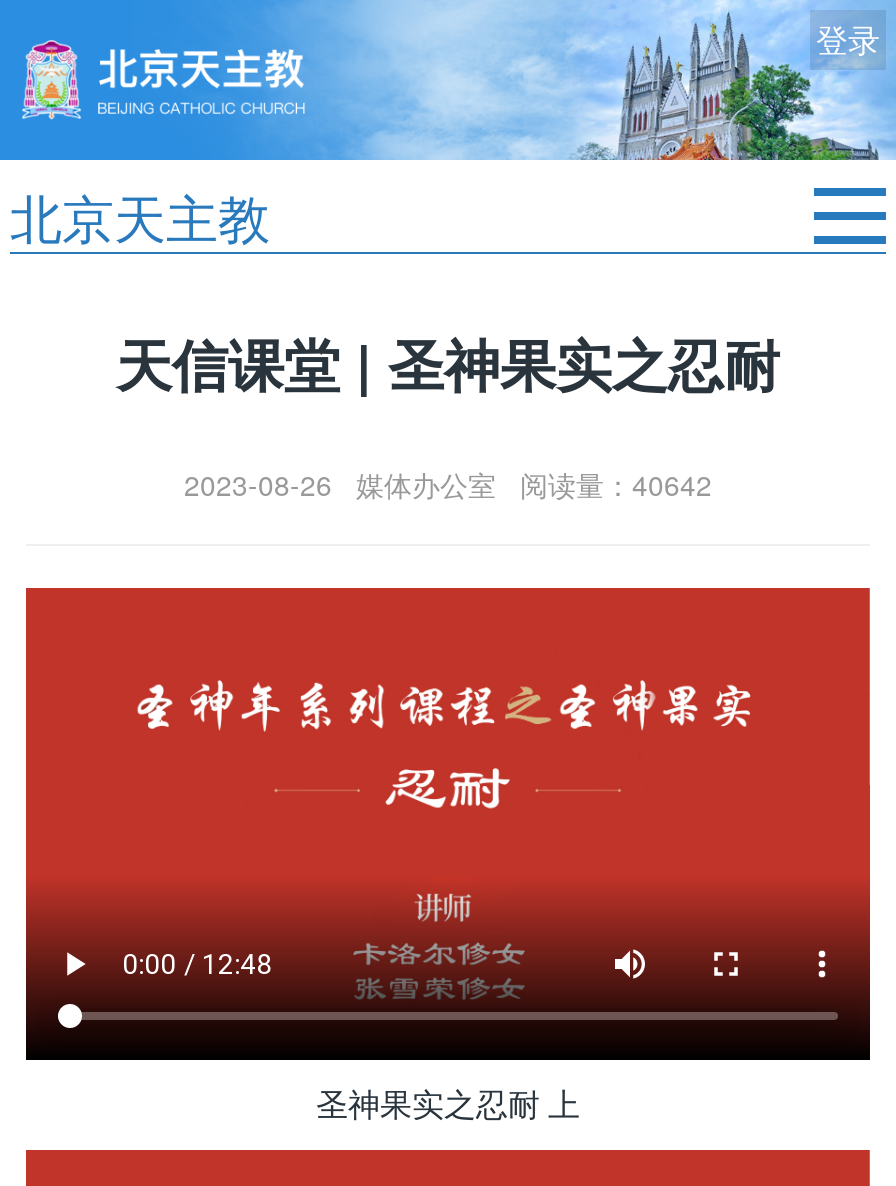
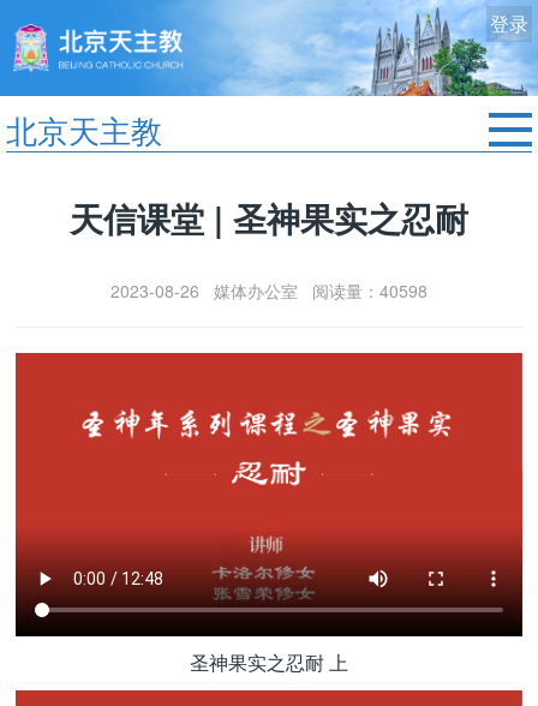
[184,464,712,504] 2023-08-26 媒体办公室 阅读量：40642 -> [110,279,428,303] 2023-08-26 媒体办公室 阅读量：40598

